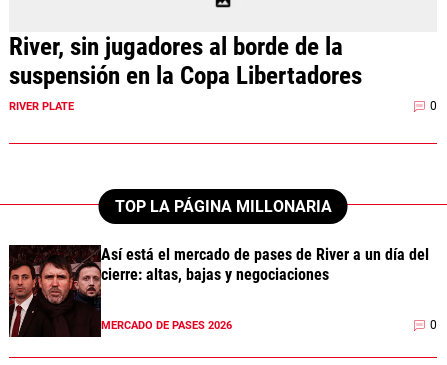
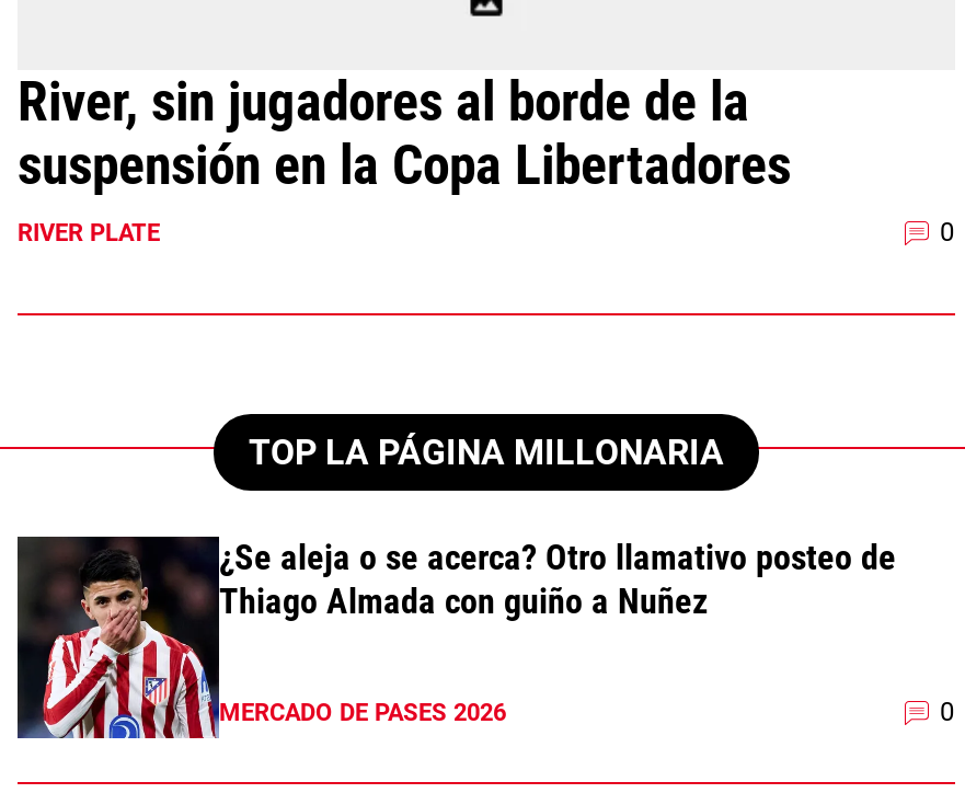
[9,244,429,338] [image] | Así está el mercado de pases de River a un día del | cierre: altas, bajas y negociaciones -> [18,536,896,740] [image] | ¿Se aleja o se acerca? Otro llamativo posteo de | Thiago Almada con guiño a Nuñez

